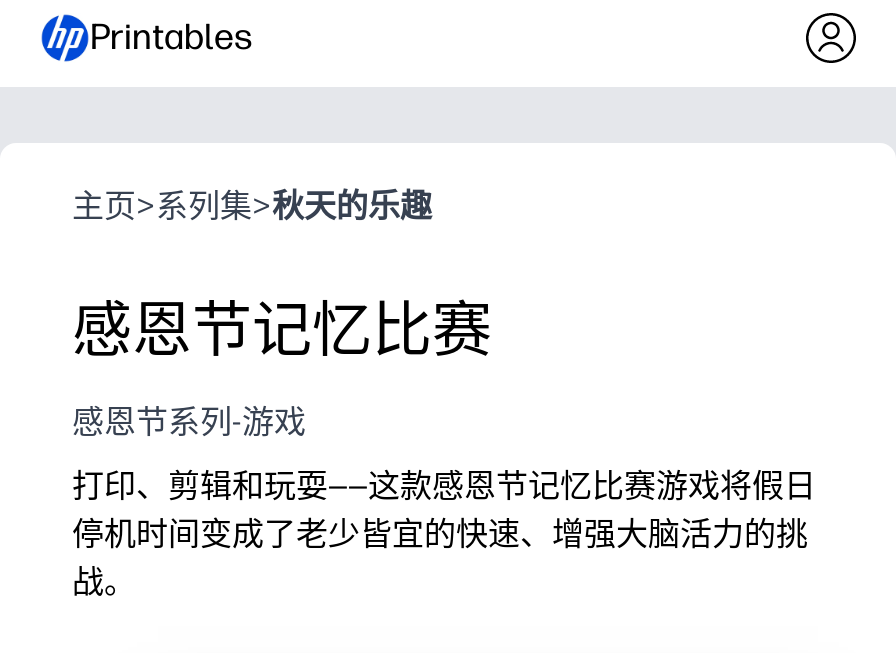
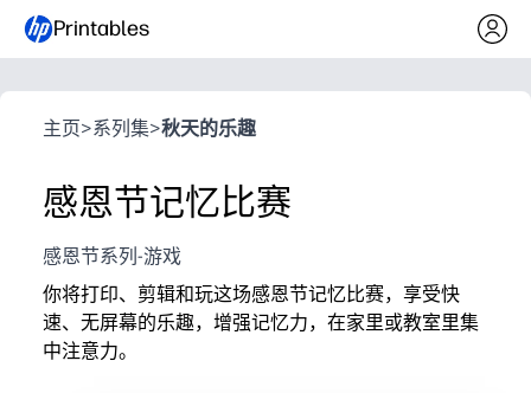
[72,467,816,601] 打印、剪辑和玩耍——这款感恩节记忆比赛游戏将假日 | 停机时间变成了老少皆宜的快速、增强大脑活力的挑 | 战。 -> [43,283,479,362] 你将打印、剪辑和玩这场感恩节记忆比赛，享受快 | 速、无屏幕的乐趣，增强记忆力，在家里或教室里集 | 中注意力。

